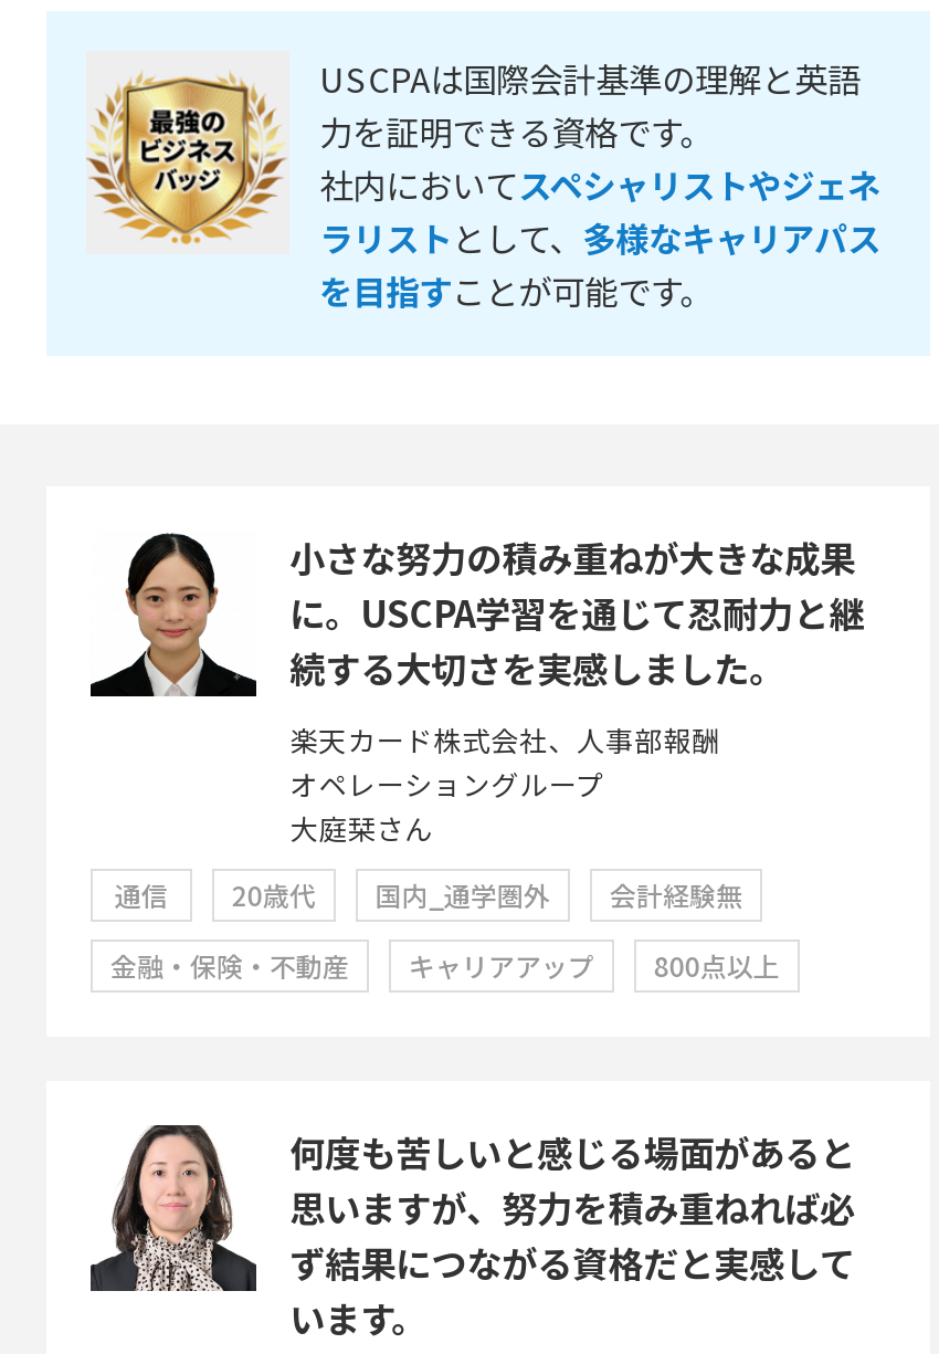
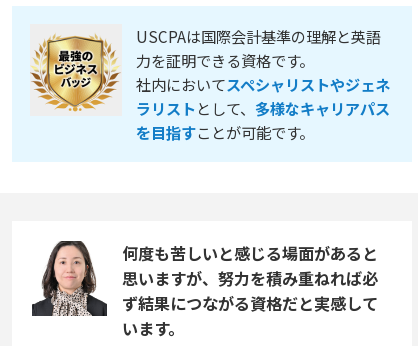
[91,531,864,984] [image] | 小さな努力の積み重ねが大きな成果 | に。USCPA学習を通じて忍耐力と継 | 続する大切さを実感しました。 | 楽天カード株式会社、人事部報酬 | オペレーショングループ | 大庭栞さん | 通信 | 20歳代 | 国内_通学圏外 | 会計経験無 | 金融・保険・不動産 | キャリアアップ | 800点以上 -> none

